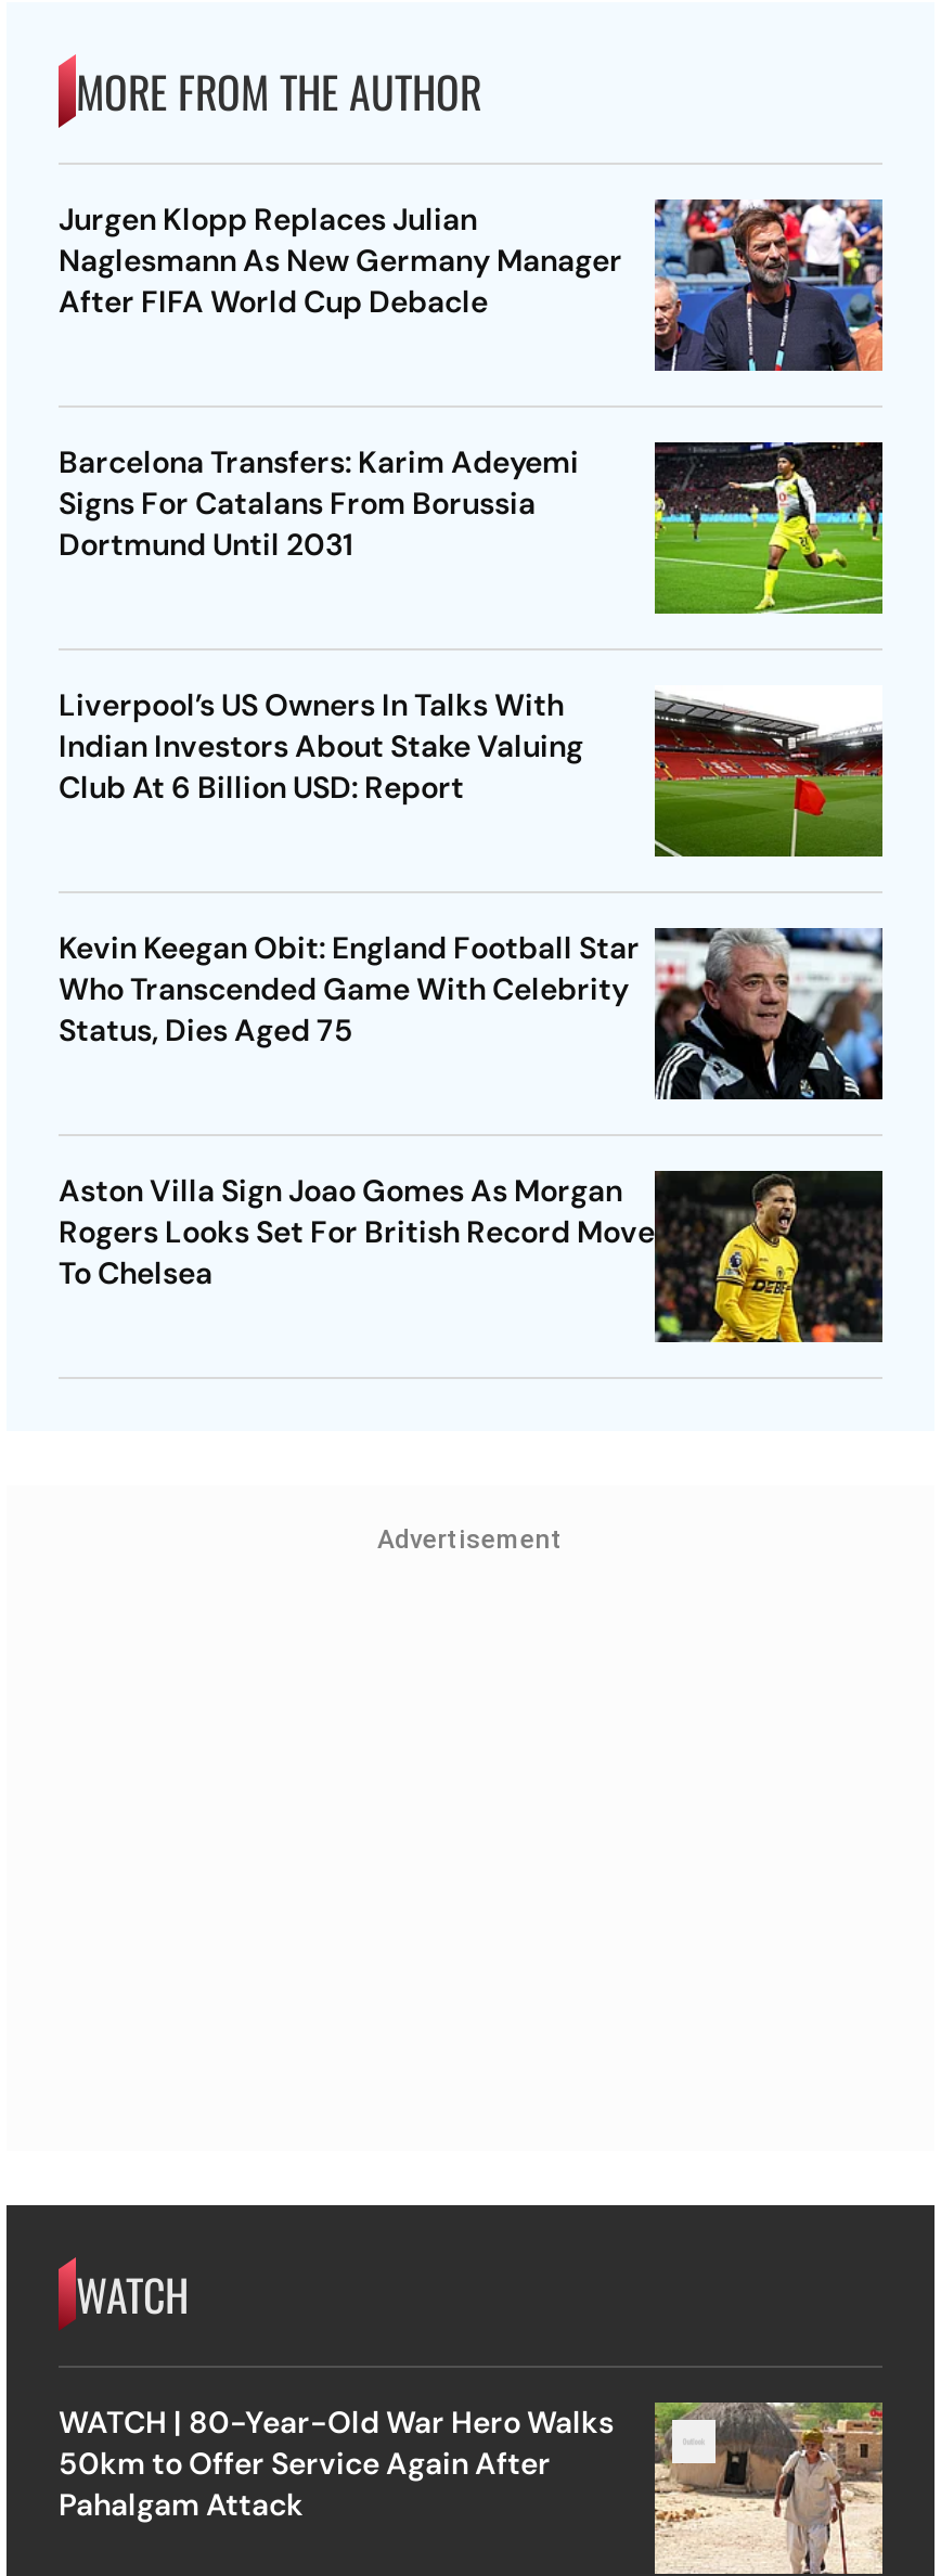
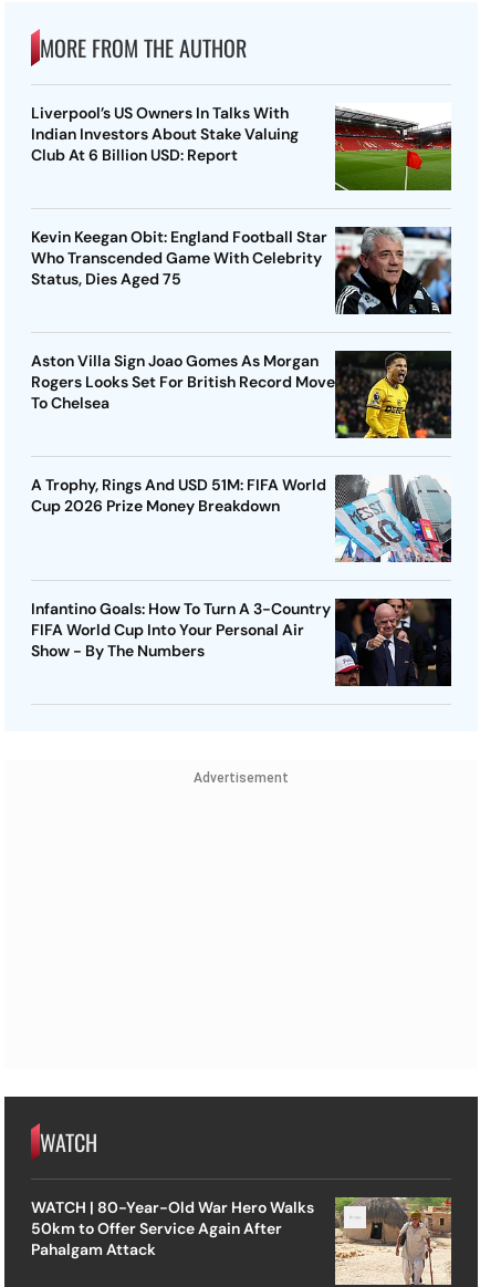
[59,196,885,374] [image] | Jurgen Klopp Replaces Julian | Naglesmann As New Germany Manager | After FIFA World Cup Debacle -> none
[59,439,885,617] [image] | Barcelona Transfers: Karim Adeyemi | Signs For Catalans From Borussia | Dortmund Until 2031 -> none
moved [59,686,887,1293] -> [31,103,453,413]: [image] | Liverpool’s US Owners In Talks With | Indian Investors About Stake Valuing | ... | Rogers Looks Set For British Record Move | To Chelsea
none -> [31,474,452,563] [image] | A Trophy, Rings And USD 51M: FIFA World | Cup 2026 Prize Money Breakdown
none -> [31,598,452,687] [image] | Infantino Goals: How To Turn A 3-Country | FIFA World Cup Into Your Personal Air | Show - By The Numbers

